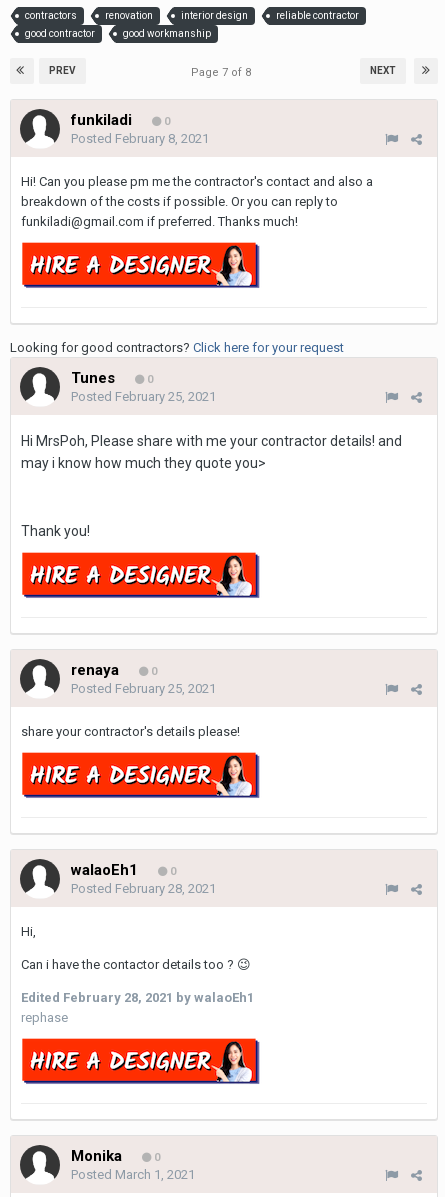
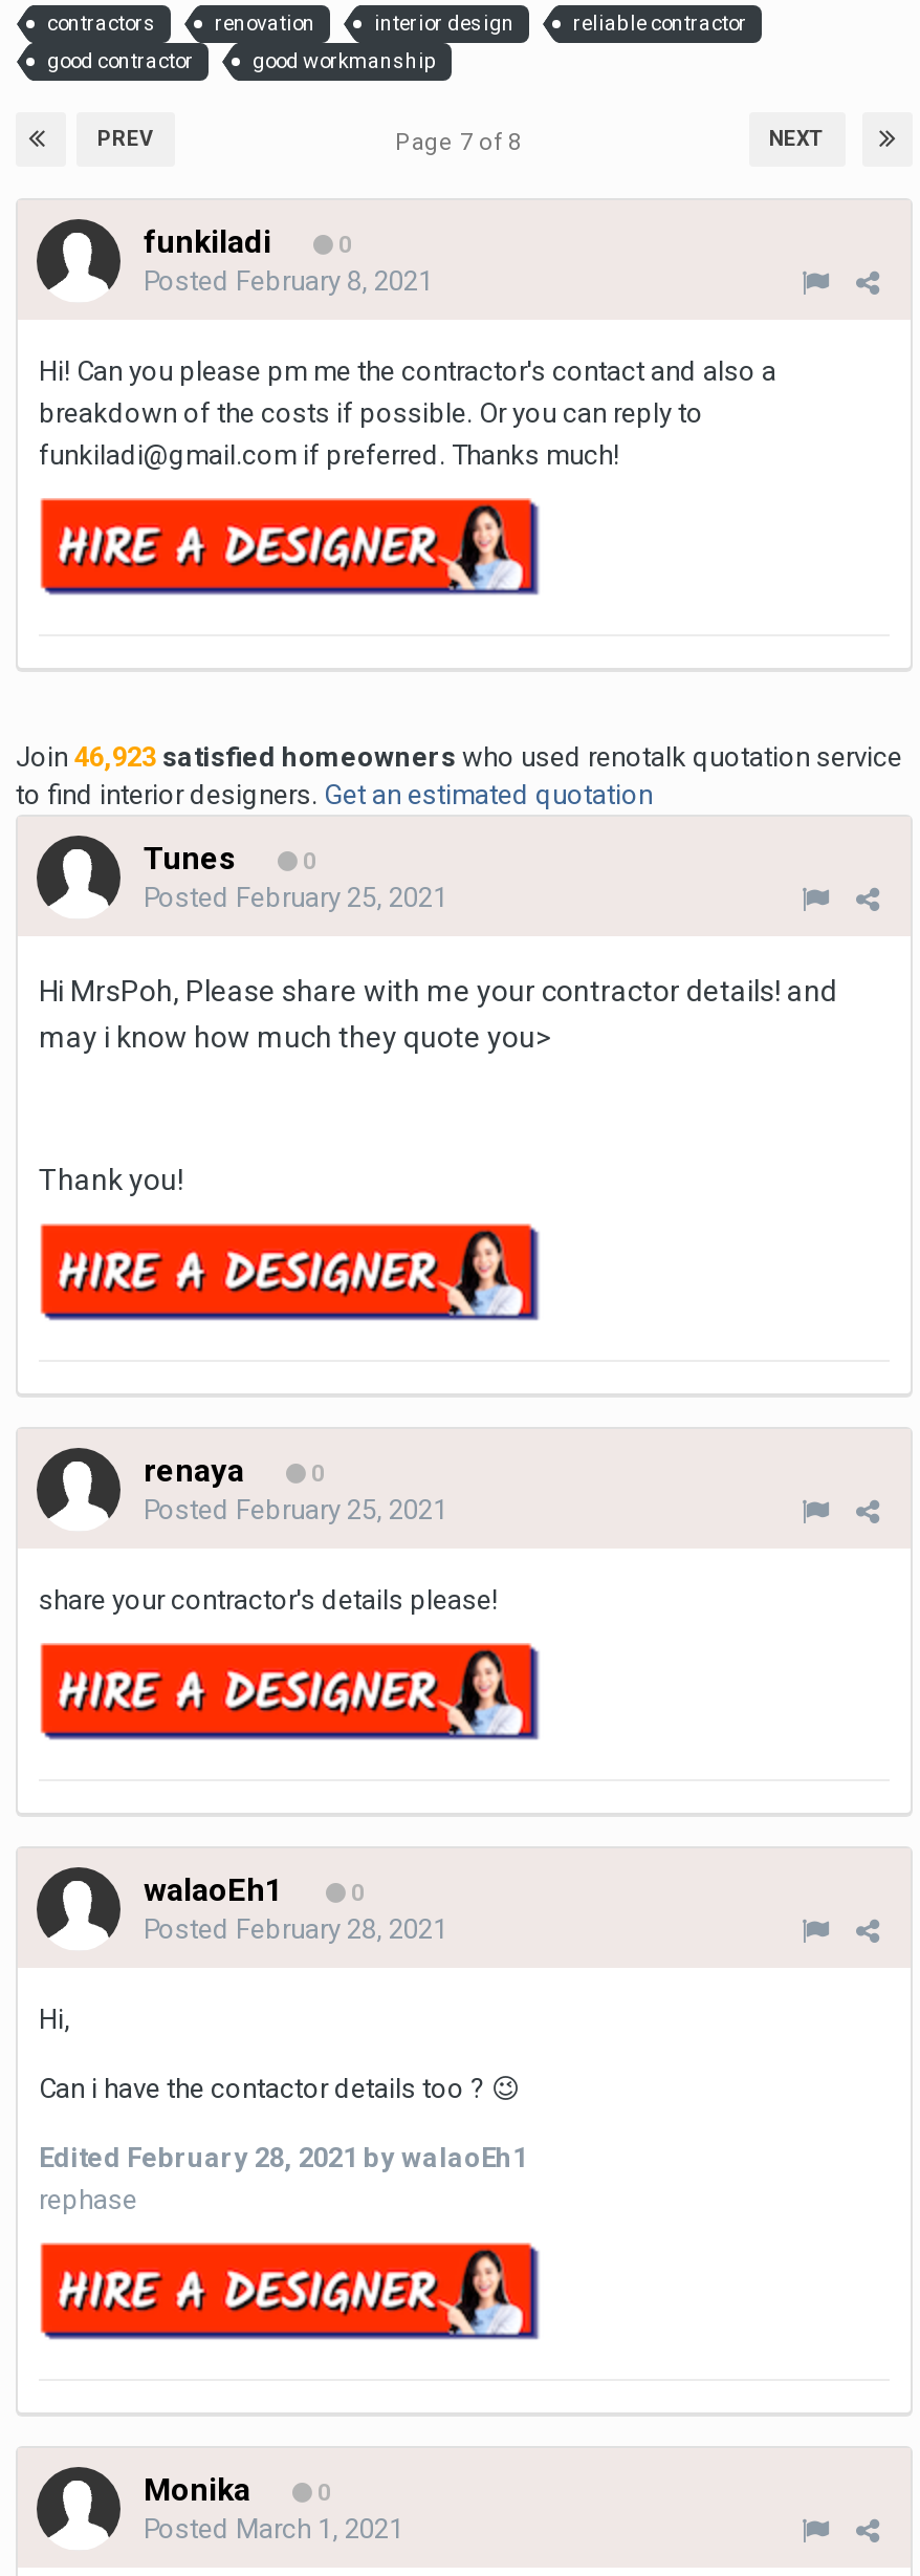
[10,340,344,355] Looking for good contractors? Click here for your request -> [16,742,902,811] Join 46,923 satisfied homeowners who used renotalk quotation service | to find interior designers. Get an estimated quotation

